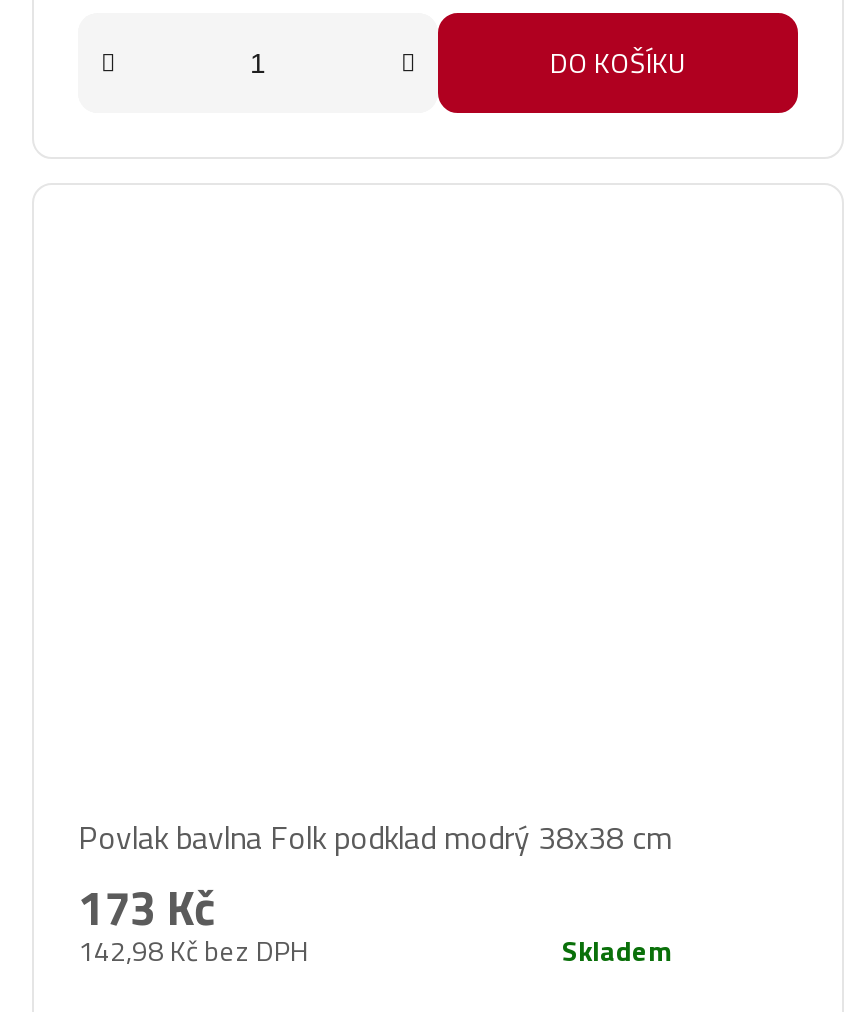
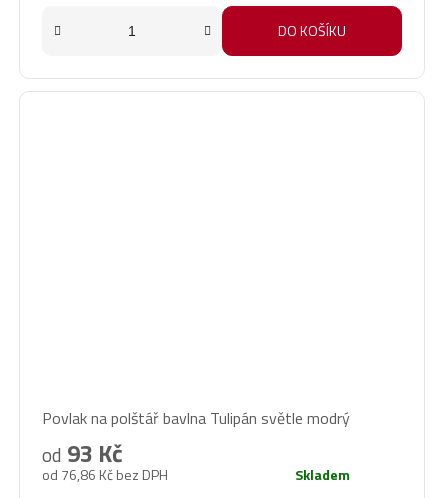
[78,812,672,860] Povlak bavlna Folk podklad modrý 38x38 cm -> [42,405,350,429] Povlak na polštář bavlna Tulipán světle modrý
[78,870,216,942] 173 Kč -> [42,434,123,470] od 93 Kč
[78,928,308,970] 142,98 Kč bez DPH -> [42,463,168,484] od 76,86 Kč bez DPH

